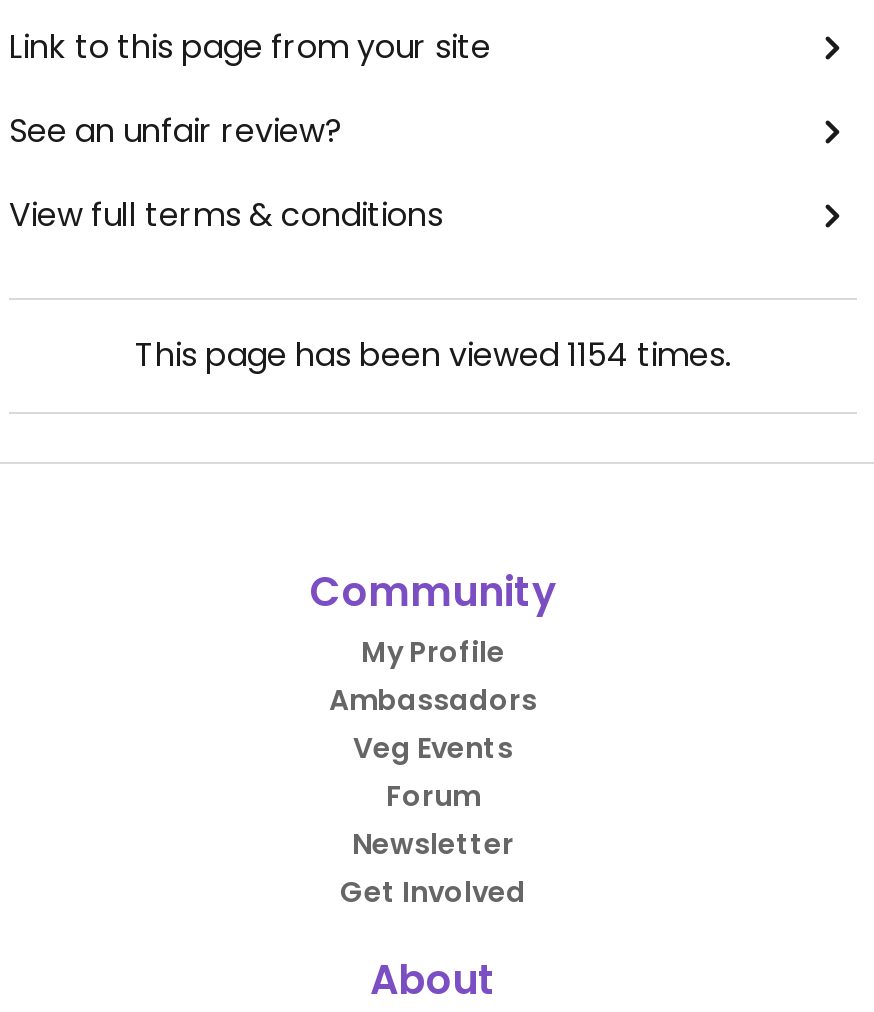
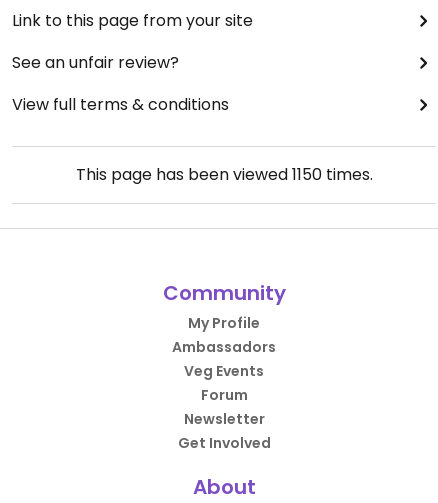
[135,332,731,378] This page has been viewed 1154 times. -> [75,163,372,186] This page has been viewed 1150 times.

